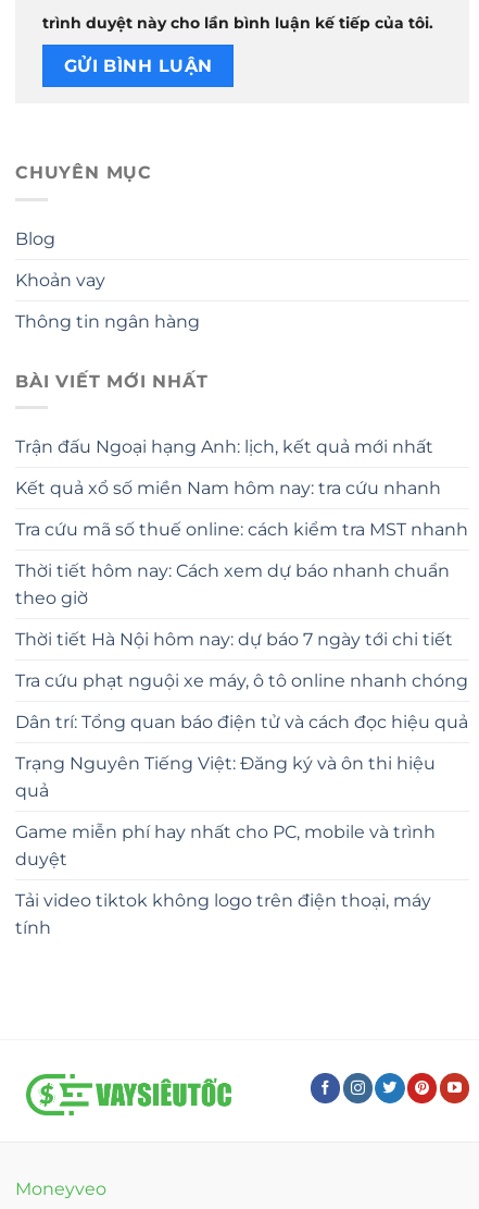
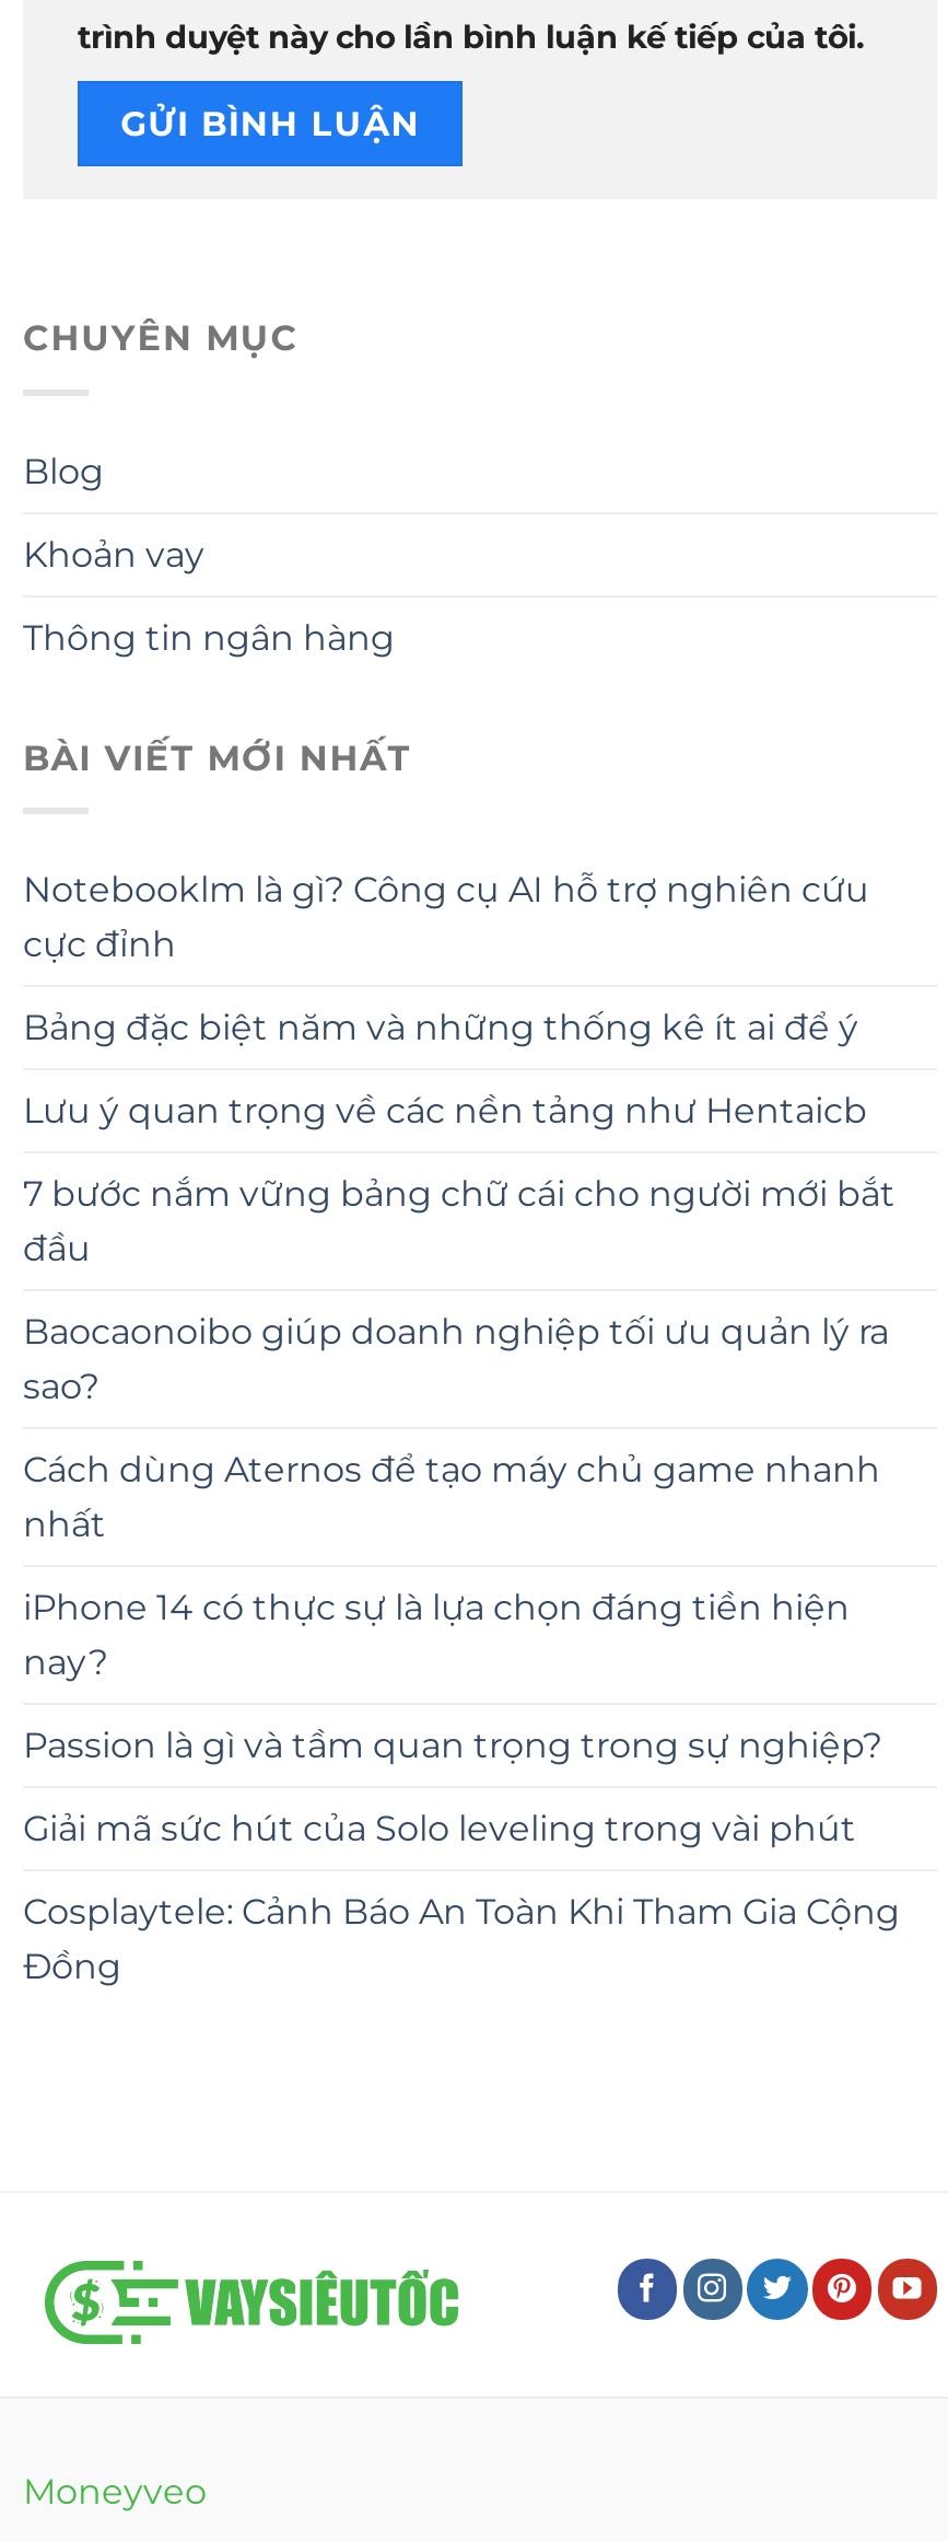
[15,437,433,457] Trận đấu Ngoại hạng Anh: lịch, kết quả mới nhất -> [23,870,869,966] Notebooklm là gì? Công cụ AI hỗ trợ nghiên cứu | cực đỉnh
[15,478,441,499] Kết quả xổ số miền Nam hôm nay: tra cứu nhanh -> [23,1008,858,1049] Bảng đặc biệt năm và những thống kê ít ai để ý
[15,520,468,540] Tra cứu mã số thuế online: cách kiểm tra MST nhanh -> [23,1091,867,1132] Lưu ý quan trọng về các nền tảng như Hentaicb
[15,561,450,609] Thời tiết hôm nay: Cách xem dự báo nhanh chuẩn | theo giờ -> [23,1174,896,1270] 7 bước nắm vững bảng chữ cái cho người mới bắt | đầu
[15,629,453,650] Thời tiết Hà Nội hôm nay: dự báo 7 ngày tới chi tiết -> [23,1312,889,1408] Baocaonoibo giúp doanh nghiệp tối ưu quản lý ra | sao?
[15,671,468,691] Tra cứu phạt nguội xe máy, ô tô online nhanh chóng -> [23,1450,880,1546] Cách dùng Aternos để tạo máy chủ game nhanh | nhất
[15,712,468,733] Dân trí: Tổng quan báo điện tử và cách đọc hiệu quả -> [23,1588,850,1684] iPhone 14 có thực sự là lựa chọn đáng tiền hiện | nay?
[15,753,436,801] Trạng Nguyên Tiếng Việt: Đăng ký và ôn thi hiệu | quả -> [23,1726,882,1767] Passion là gì và tầm quan trọng trong sự nghiệp?
[15,822,436,870] Game miễn phí hay nhất cho PC, mobile và trình | duyệt -> [23,1809,856,1850] Giải mã sức hút của Solo leveling trong vài phút
[15,891,431,938] Tải video tiktok không logo trên điện thoại, máy | tính -> [23,1892,900,1988] Cosplaytele: Cảnh Báo An Toàn Khi Tham Gia Cộng | Đồng

